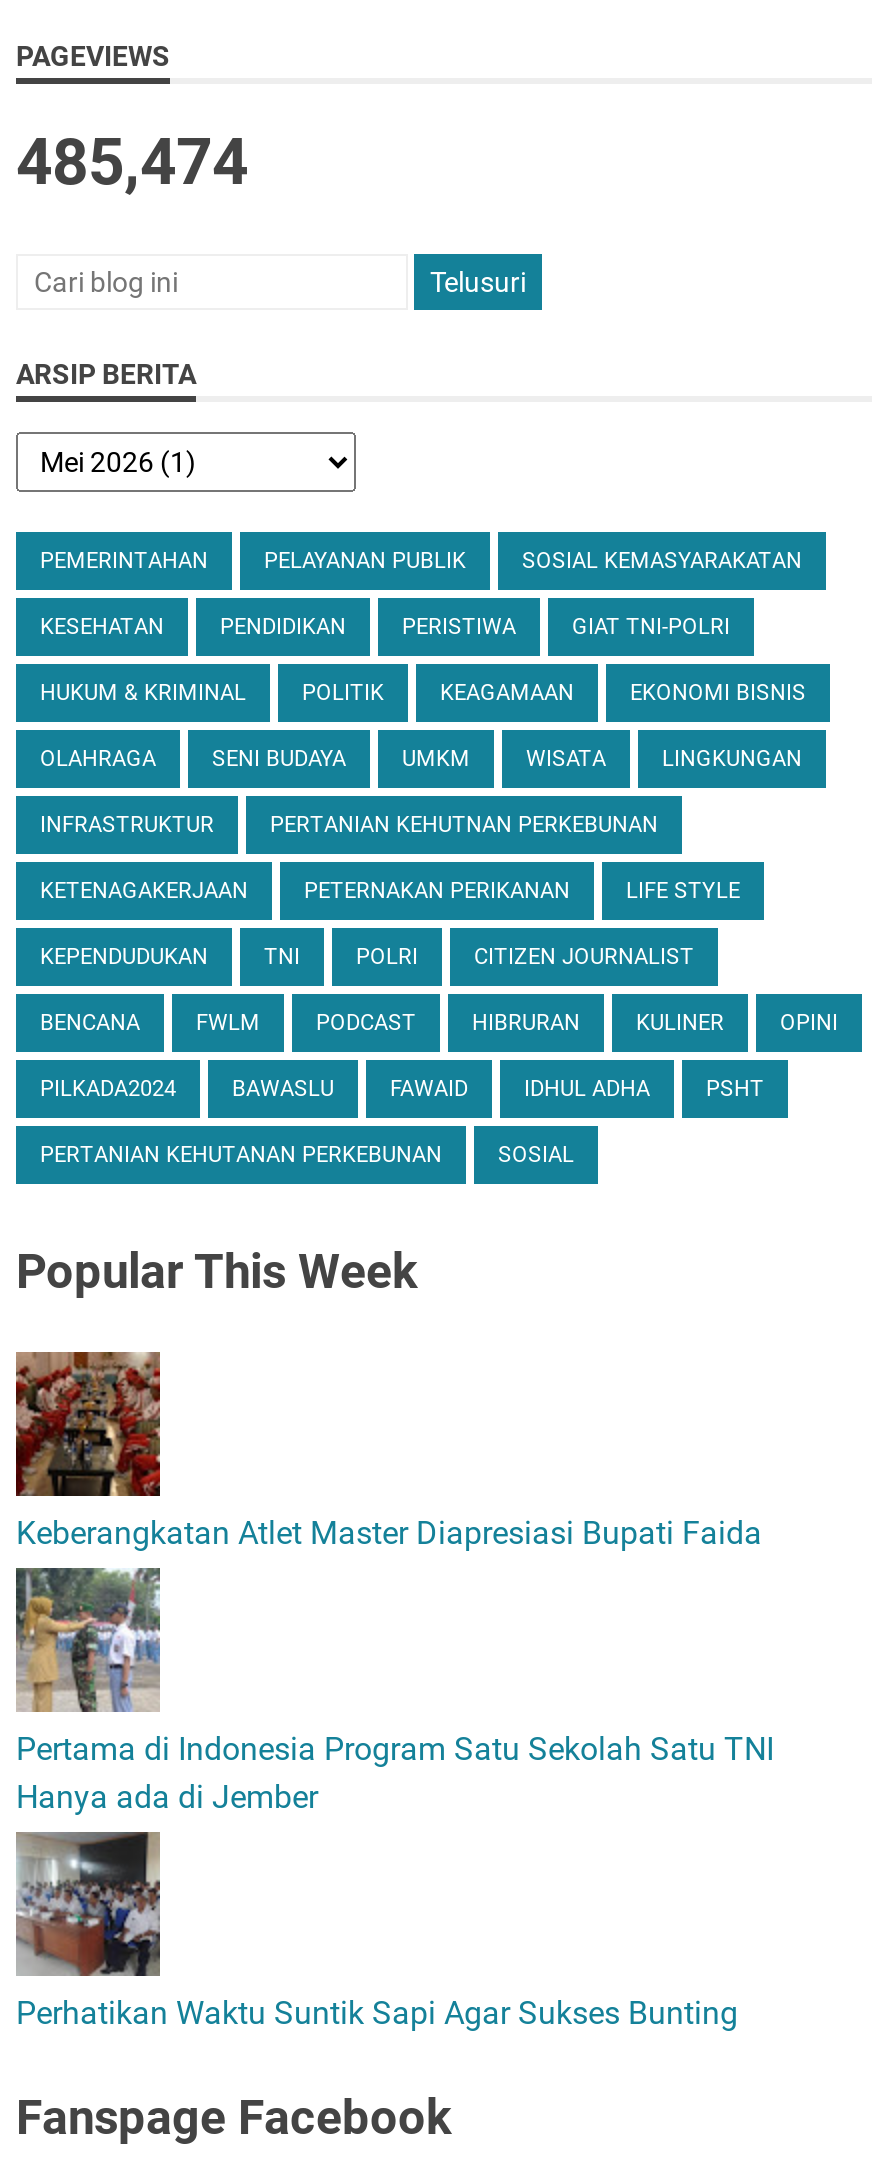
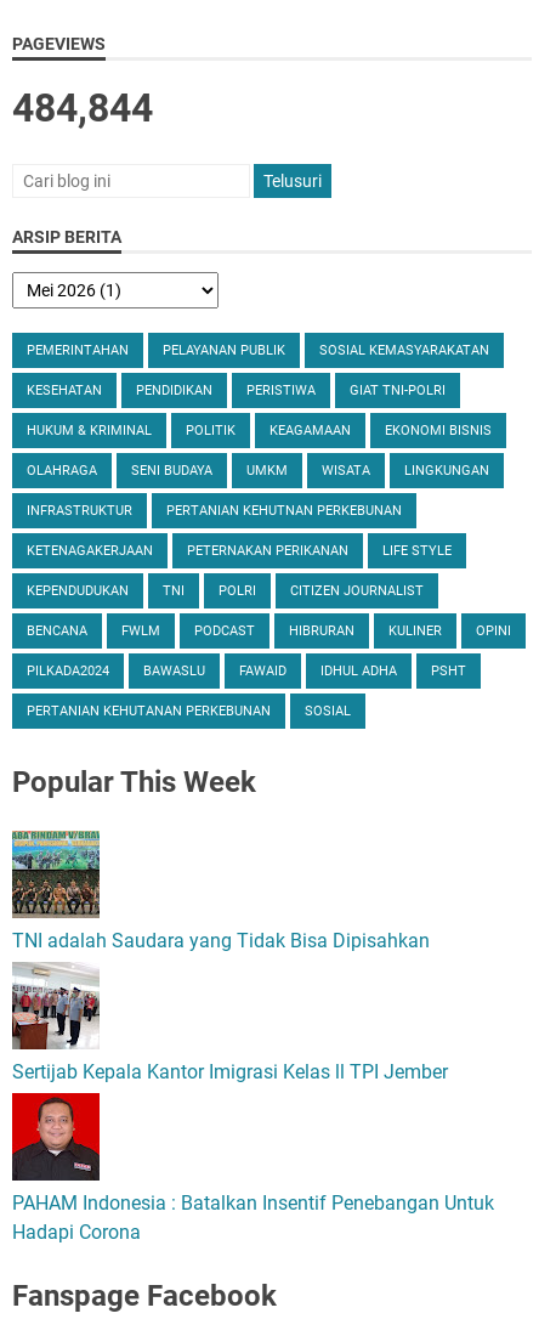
[16,123,248,199] 485,474 -> [12,85,153,131] 484,844
[14,1351,762,1551] [image] | Keberangkatan Atlet Master Diapresiasi Bupati Faida -> [11,831,430,952] [image] | TNI adalah Saudara yang Tidak Bisa Dipisahkan
[14,1567,774,1815] [image] | Pertama di Indonesia Program Satu Sekolah Satu TNI | Hanya ada di Jember -> [11,963,448,1083] [image] | Sertijab Kepala Kantor Imigrasi Kelas ll TPI Jember
[16,1831,738,2031] [image] | Perhatikan Waktu Suntik Sapi Agar Sukses Bunting -> [11,1122,494,1244] [image] | PAHAM Indonesia : Batalkan Insentif Penebangan Untuk | Hadapi Corona

